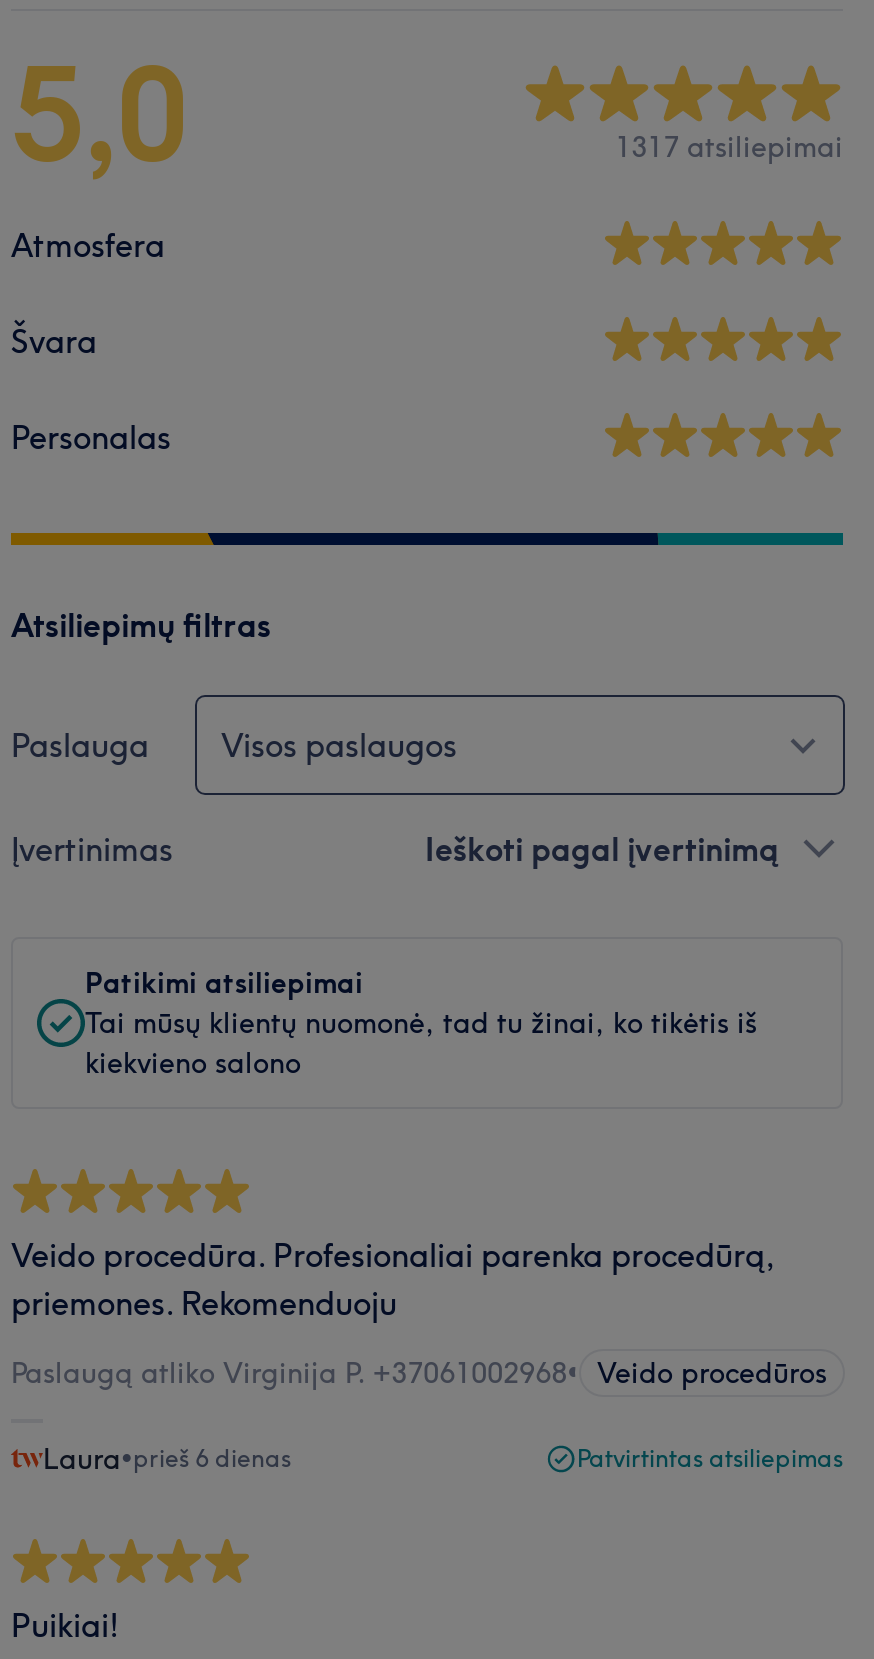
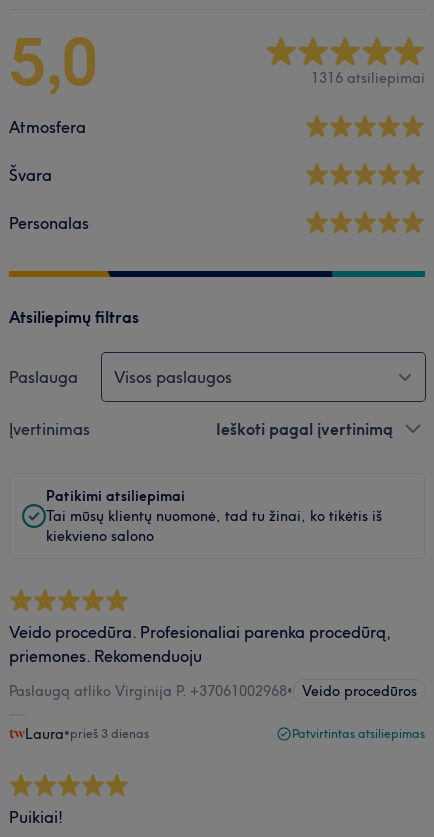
[615,128,843,164] 1317 atsiliepimai -> [311,68,425,86] 1316 atsiliepimai
[43,1441,291,1477] Laura•prieš 6 dienas -> [25,725,149,743] Laura•prieš 3 dienas

